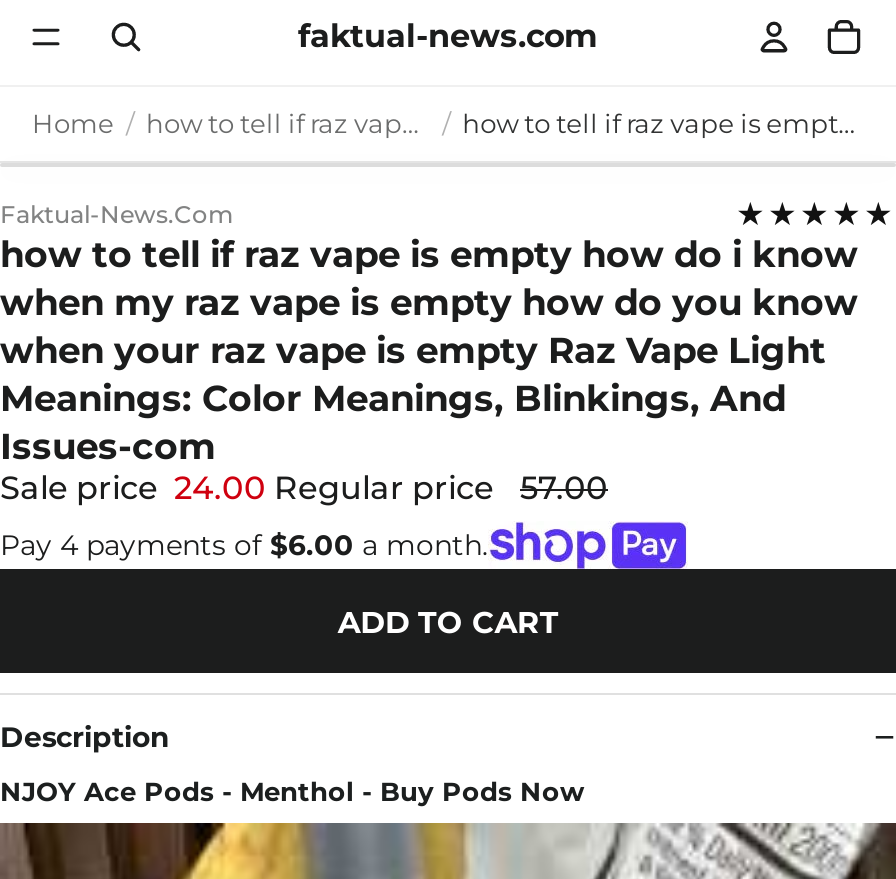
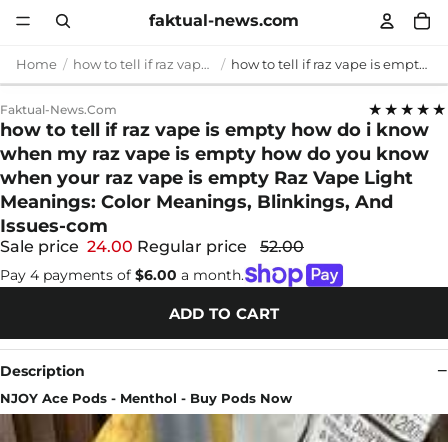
[0,469,608,507] Sale price 24.00 Regular price 57.00 -> [0,237,304,256] Sale price 24.00 Regular price 52.00

